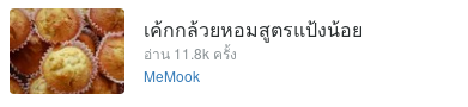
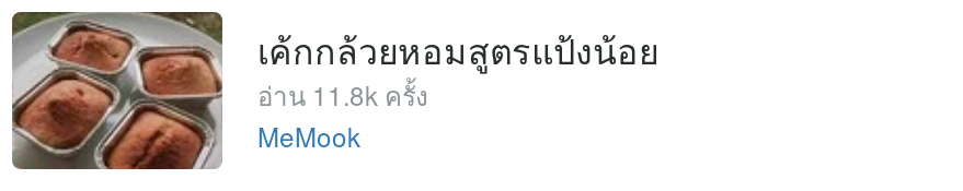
[8,7,126,95] [image] -> [10,10,225,171] [image]

